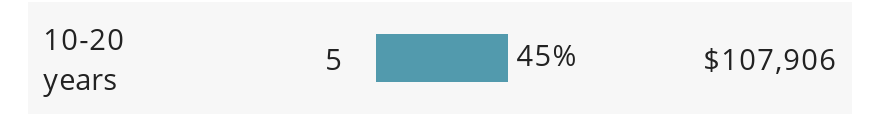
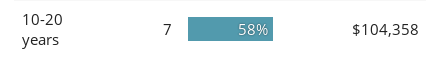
[325,39,343,79] 5 -> [163,19,172,39] 7
[516,35,576,75] 45% -> [238,19,268,39] 58%
[703,39,837,79] $107,906 -> [352,19,419,39] $104,358

